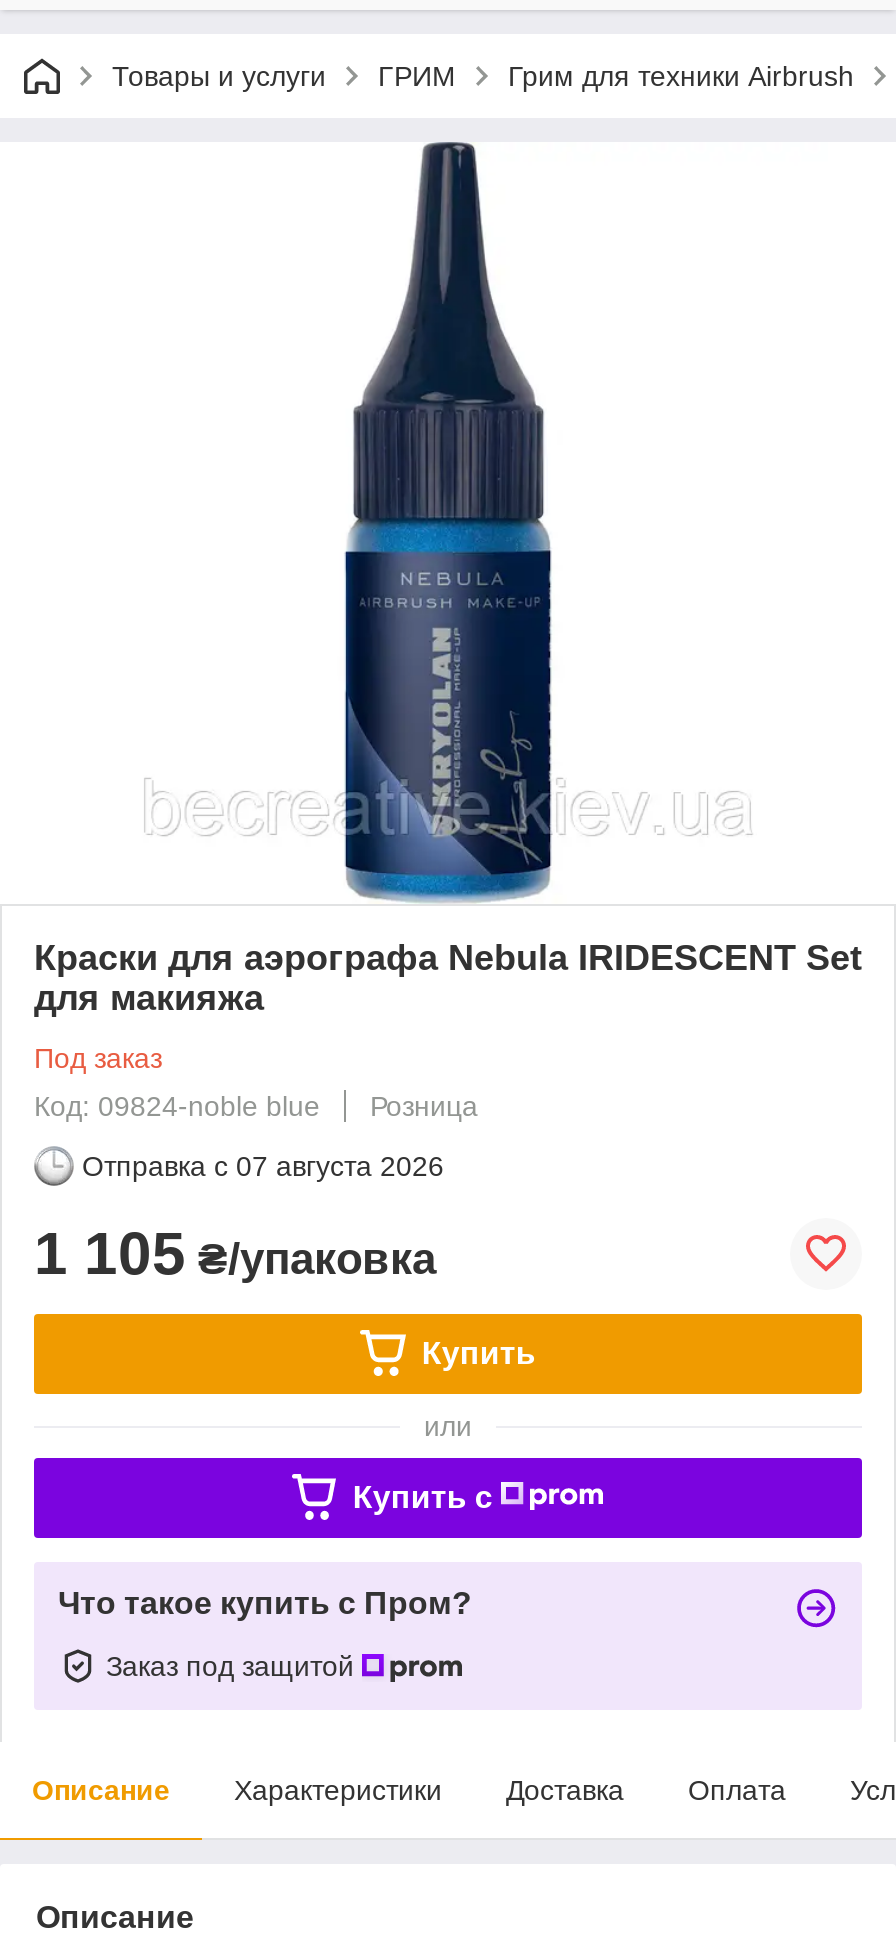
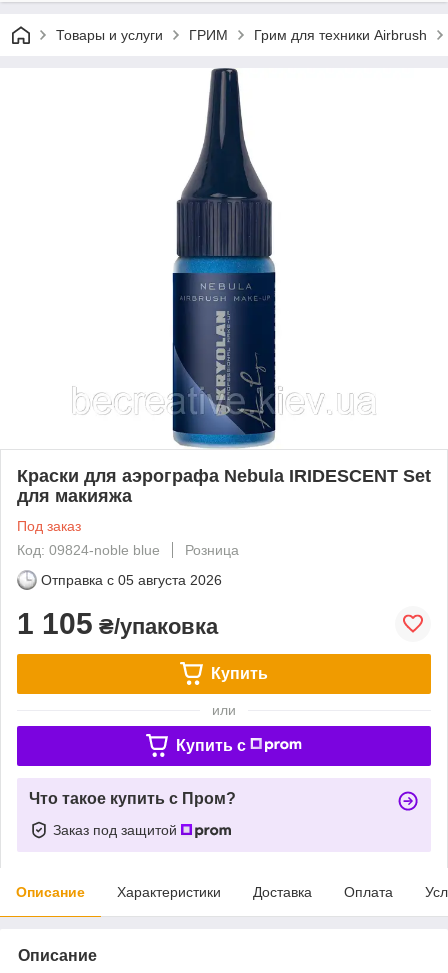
[82,1150,444,1182] Отправка с 07 августа 2026 -> [41,572,222,588] Отправка с 05 августа 2026

